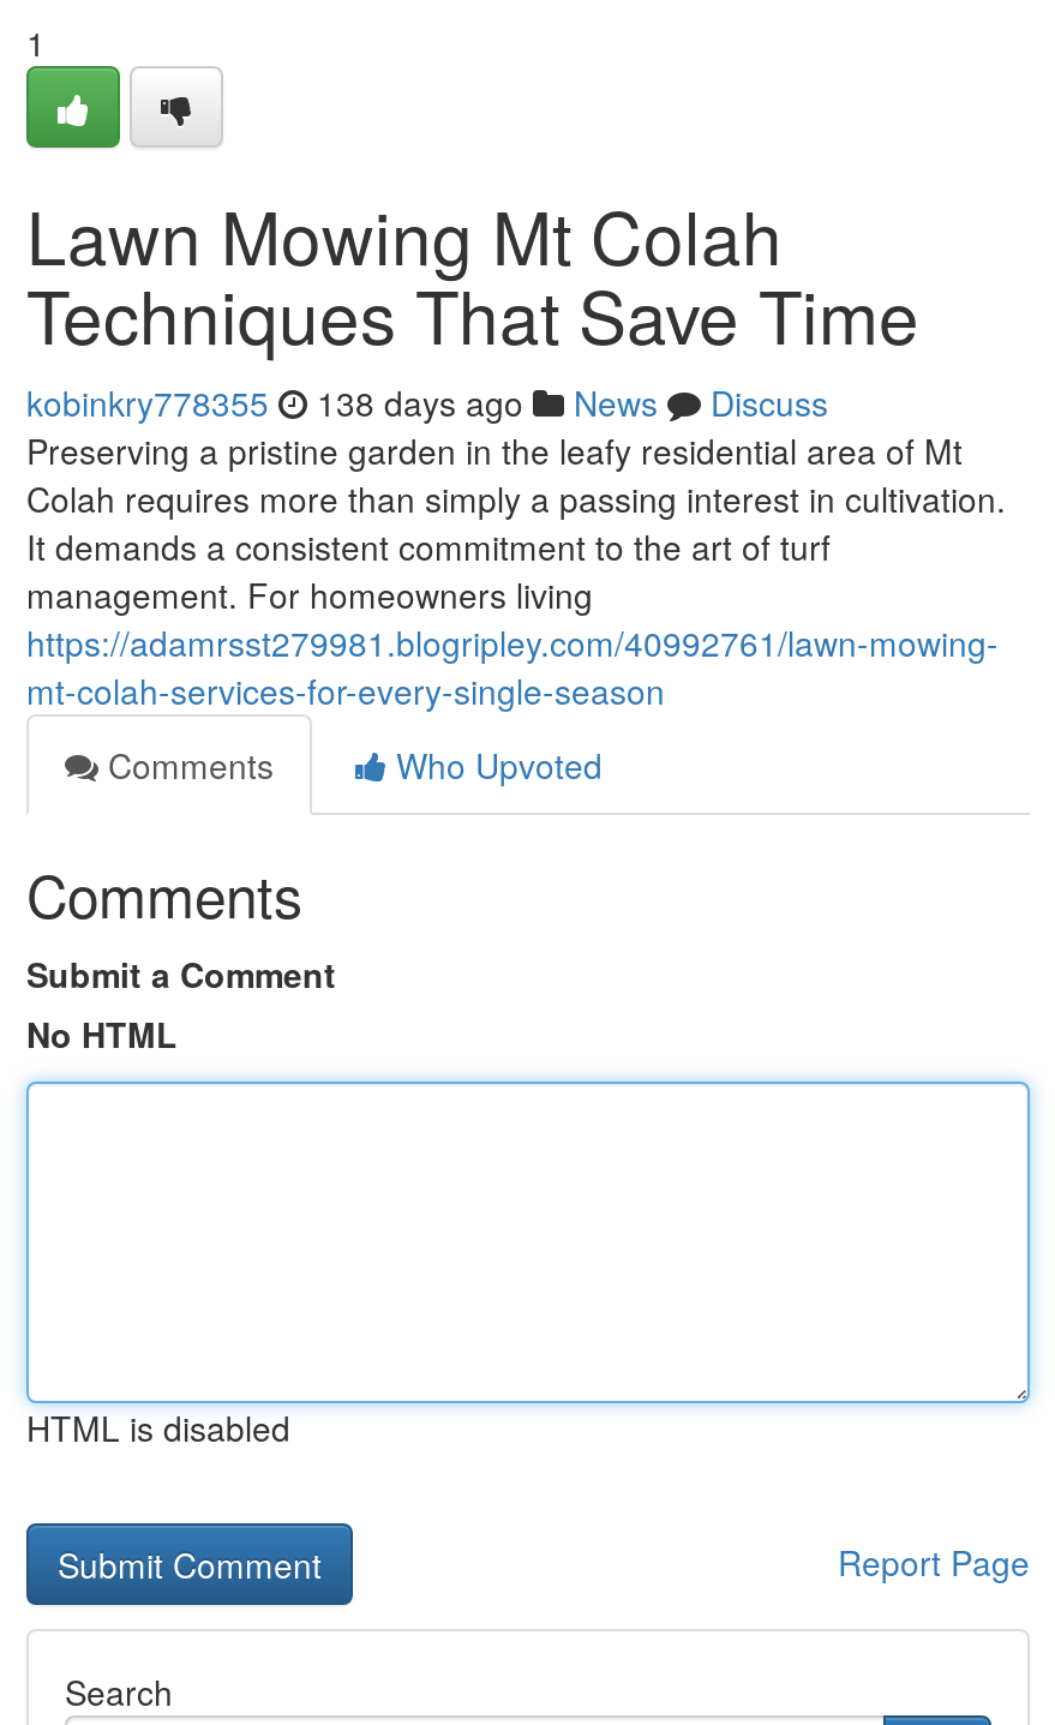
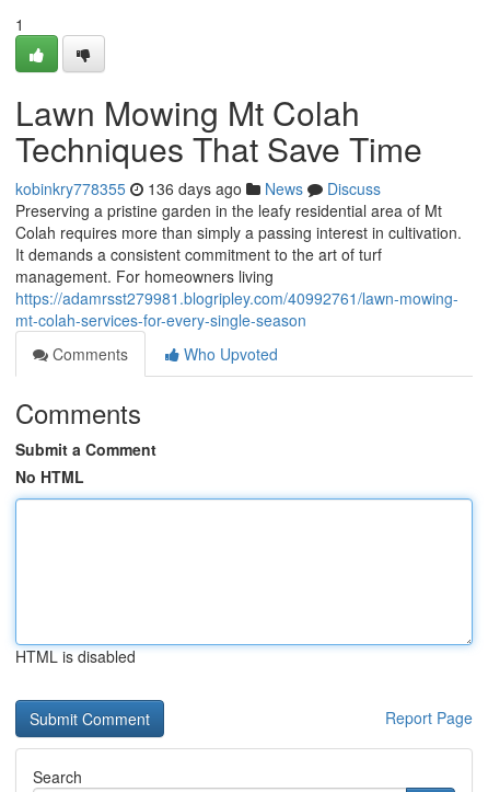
[26,378,828,426] kobinkry778355 138 days ago News Discuss -> [15,177,381,199] kobinkry778355 136 days ago News Discuss

